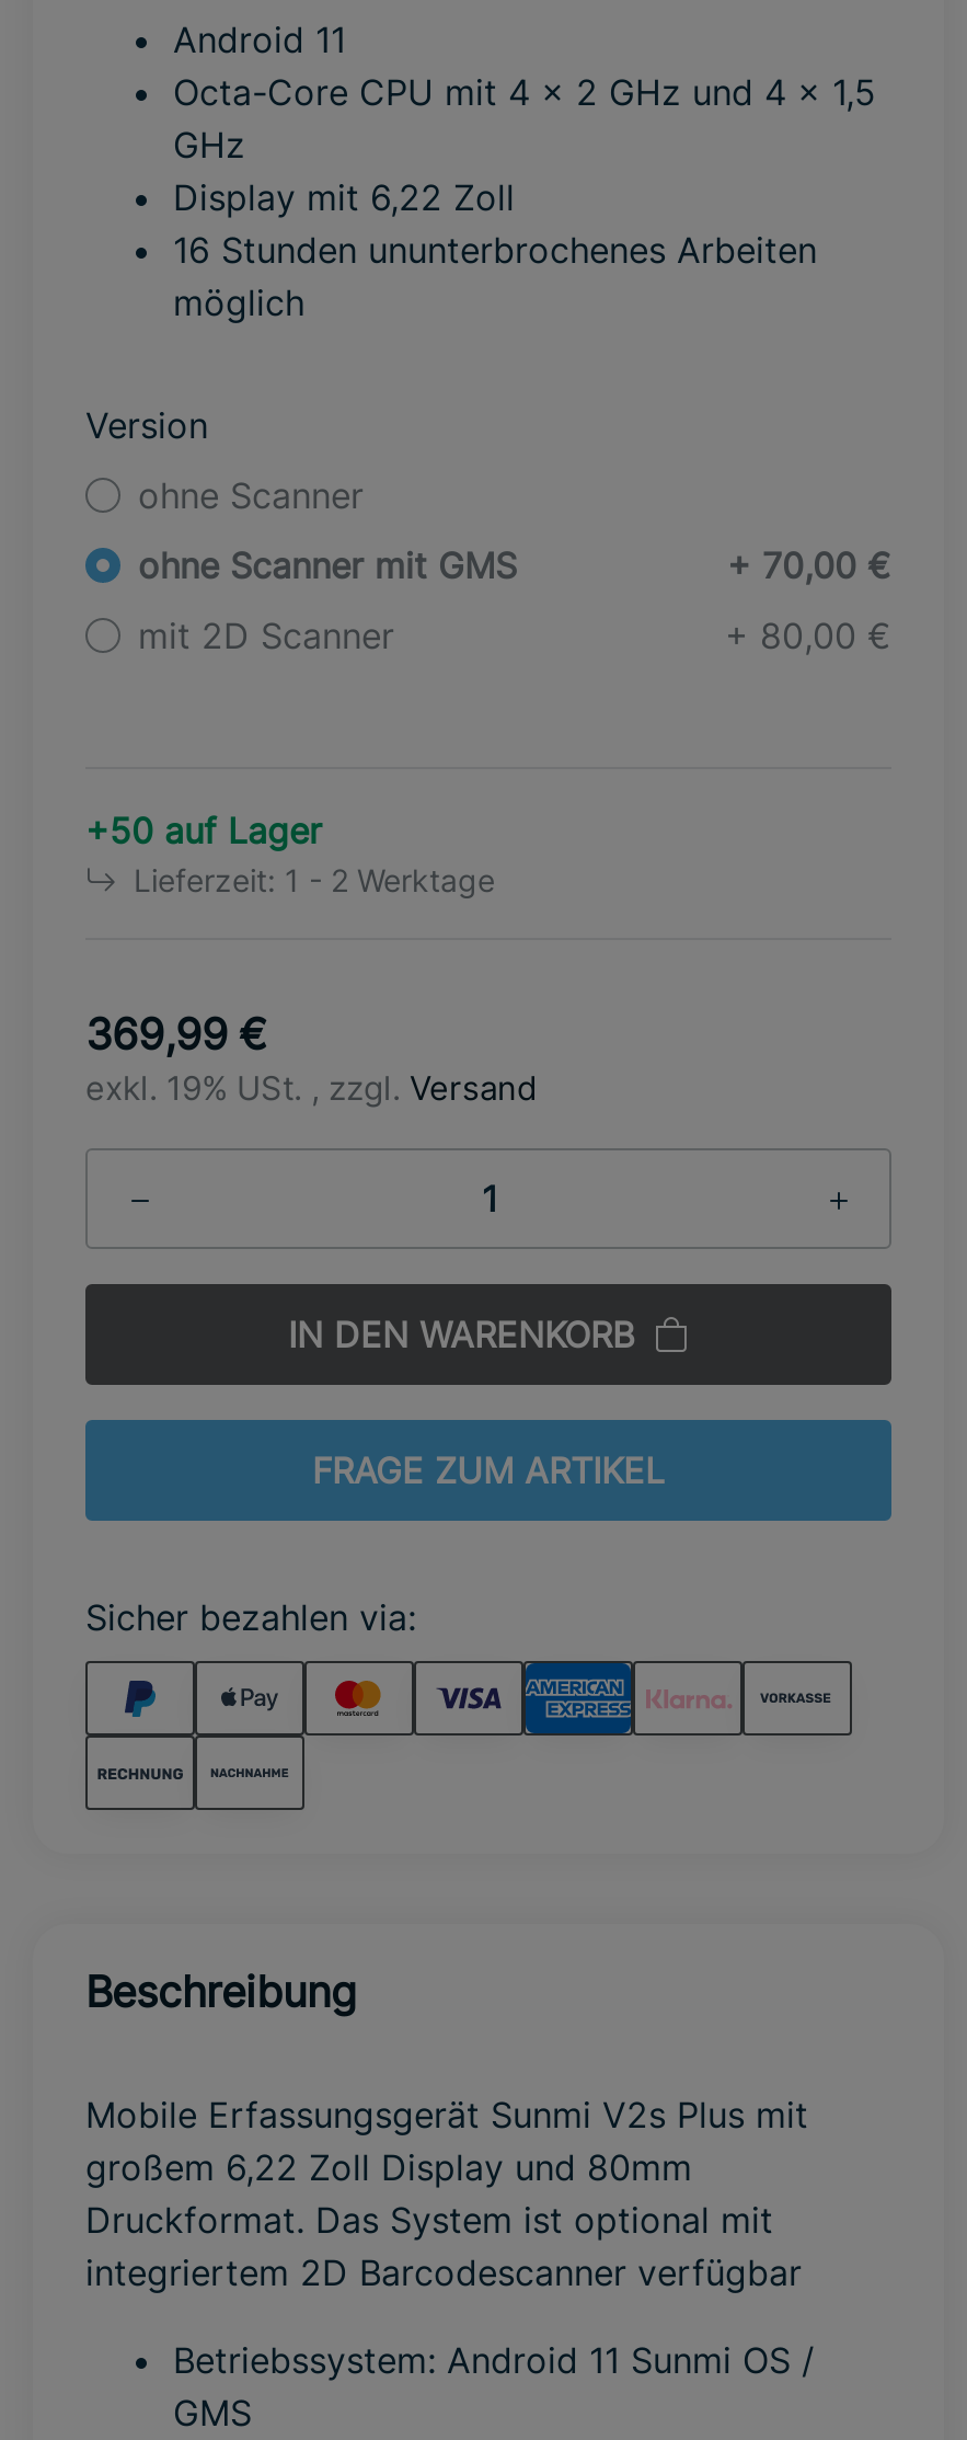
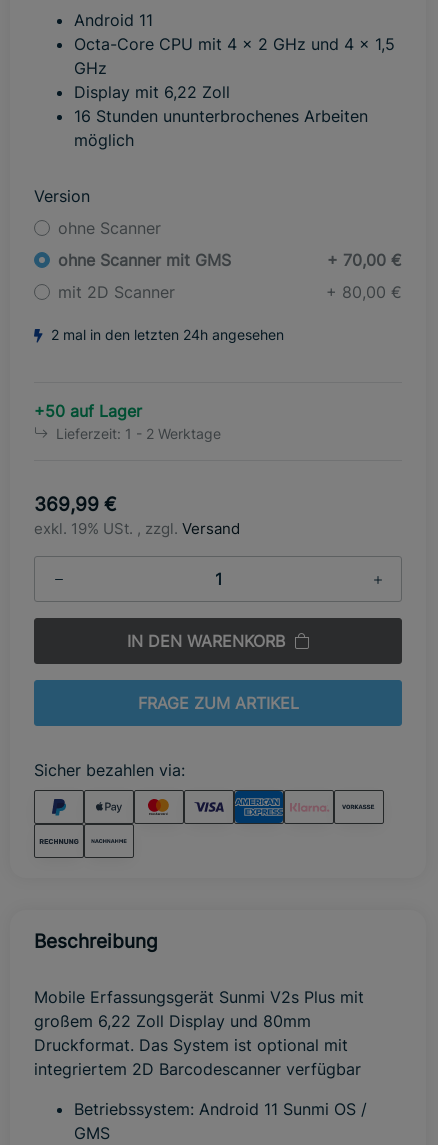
none -> [51,327,284,343] 2 mal in den letzten 24h angesehen

